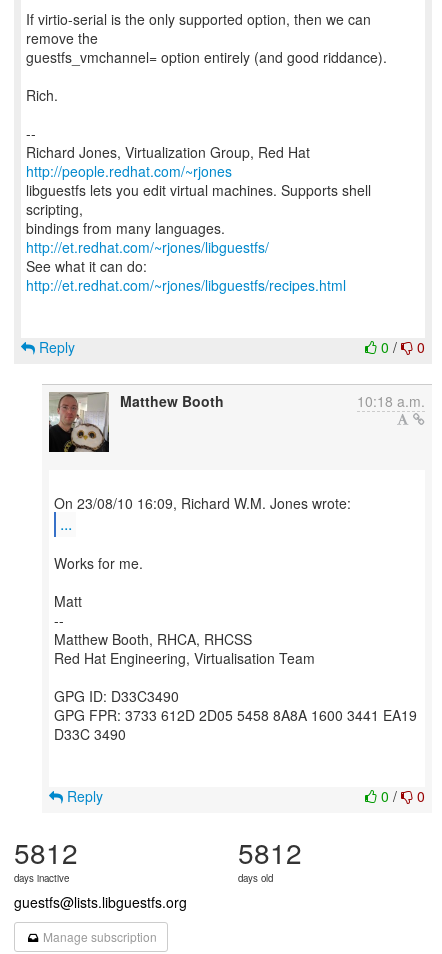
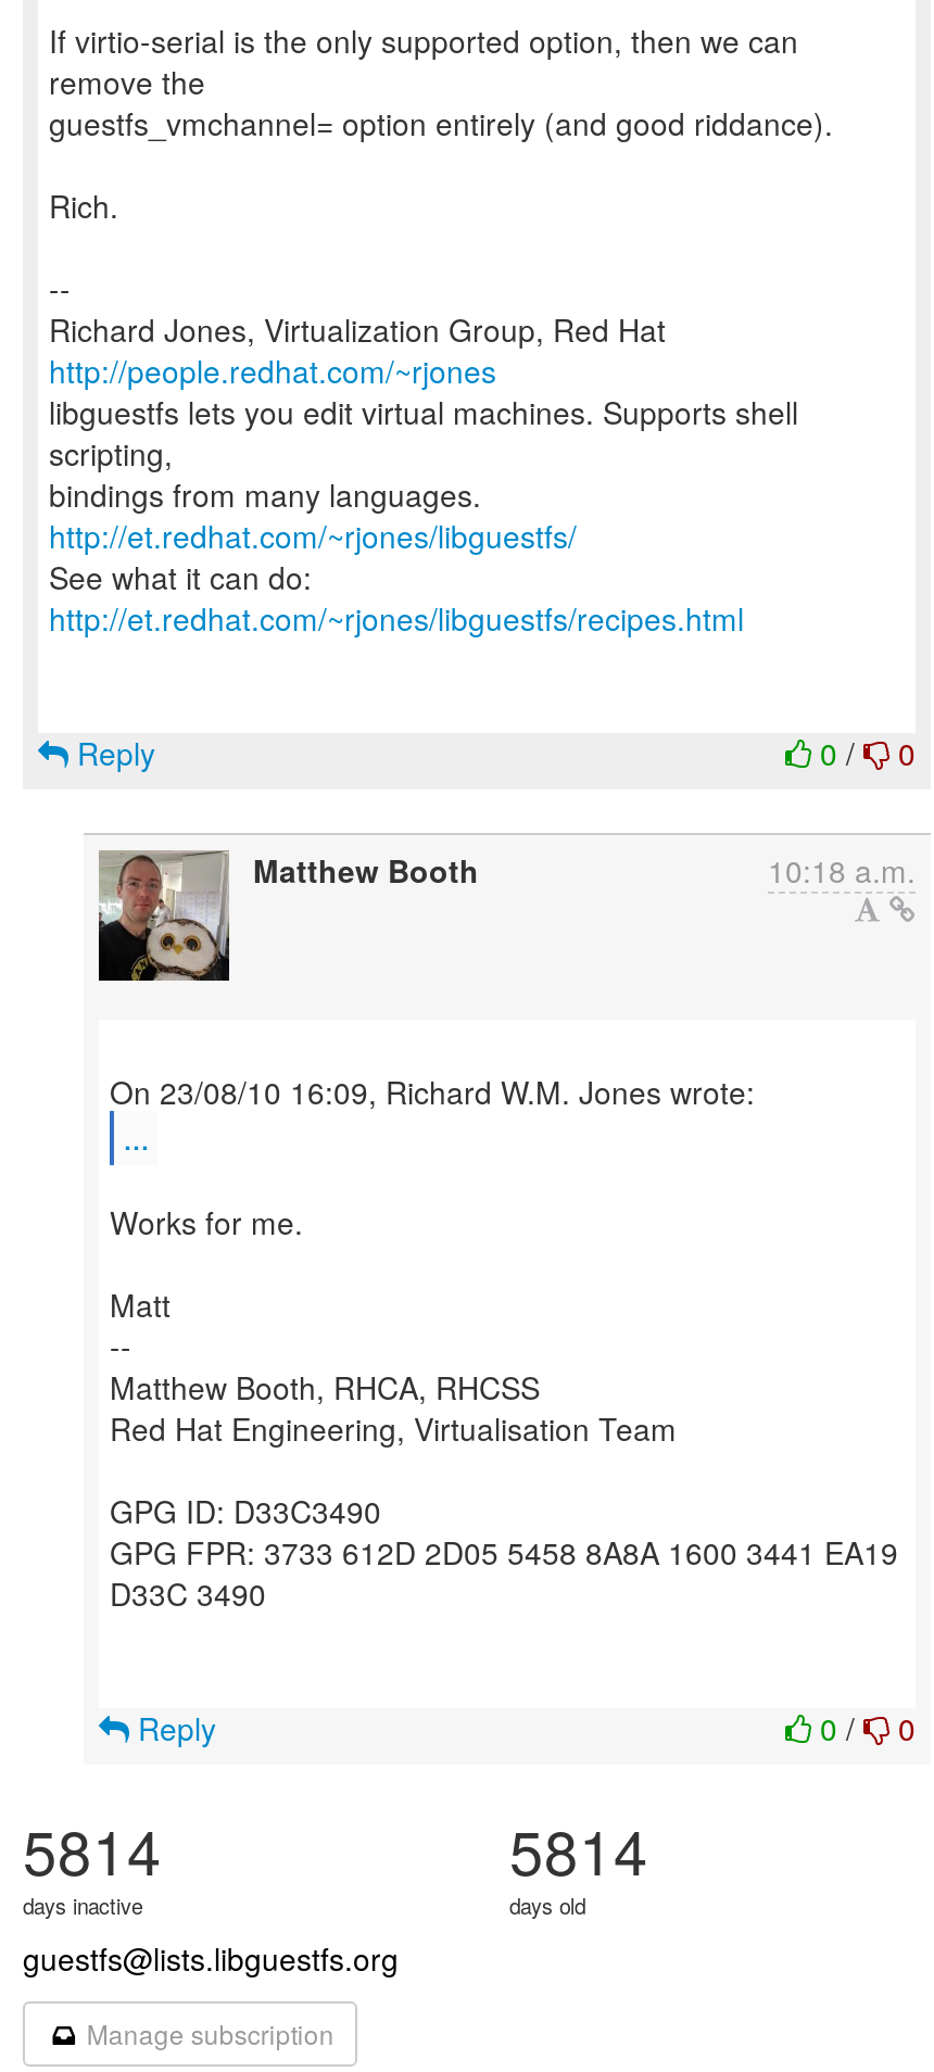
[14,832,78,872] 5812 -> [23,1806,162,1893] 5814
[238,832,302,872] 5812 -> [509,1806,648,1893] 5814

